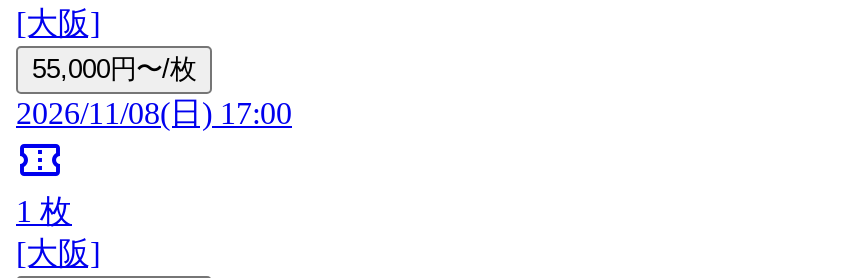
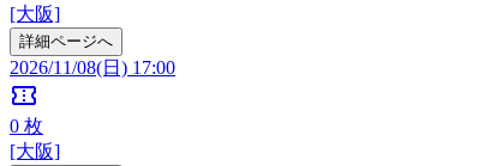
[32,53,196,83] 55,000円〜/枚 -> [19,32,113,50] 詳細ページへ
[16,193,72,227] 1枚 -> [10,115,43,136] 0枚

